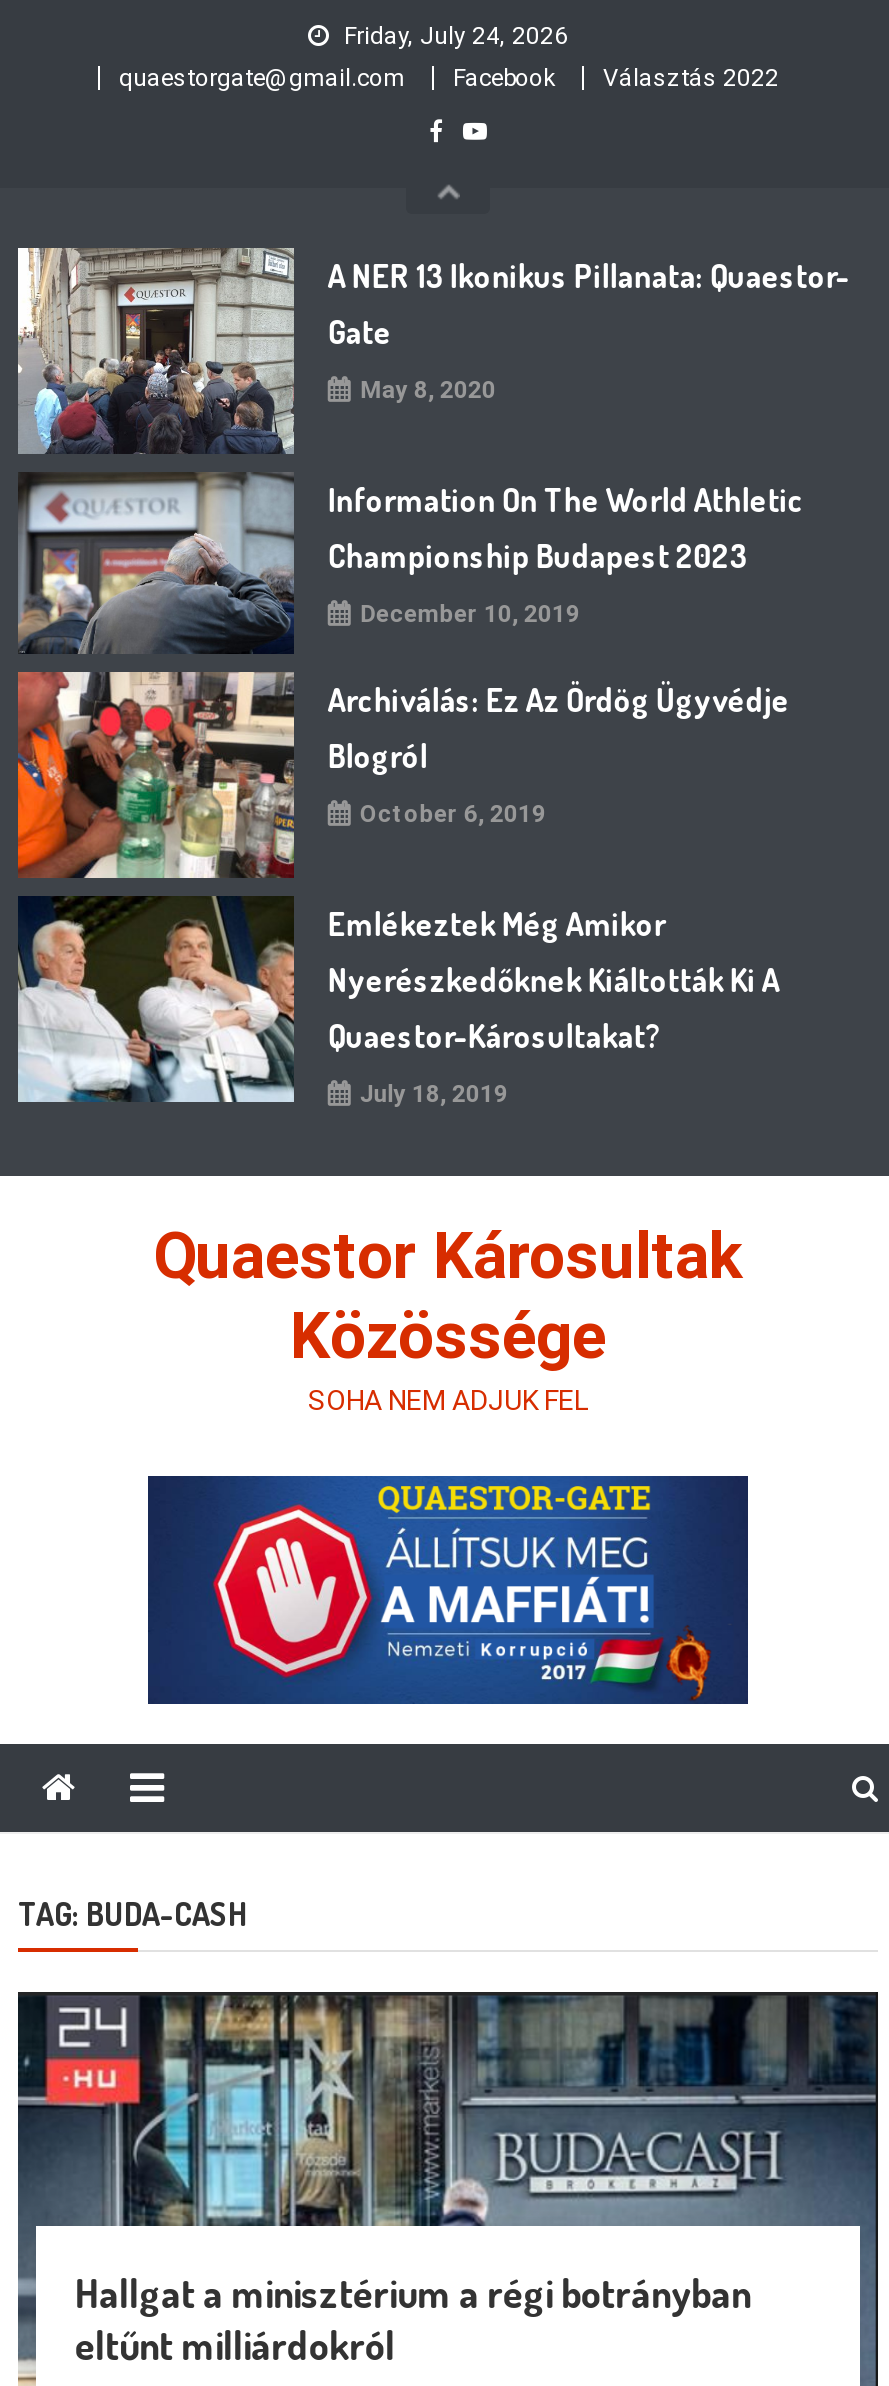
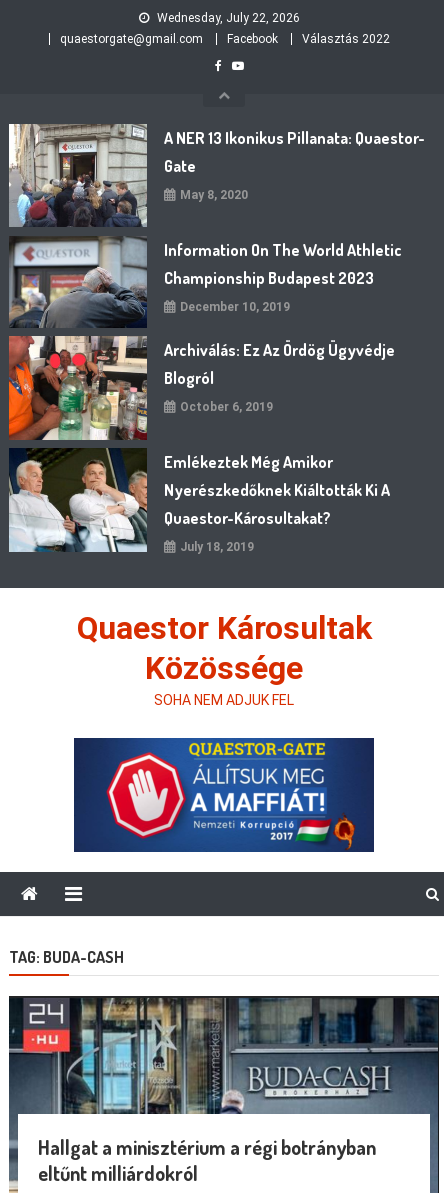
[344,22,568,50] Friday, July 24, 2026 -> [156,11,299,25] Wednesday, July 22, 2026

